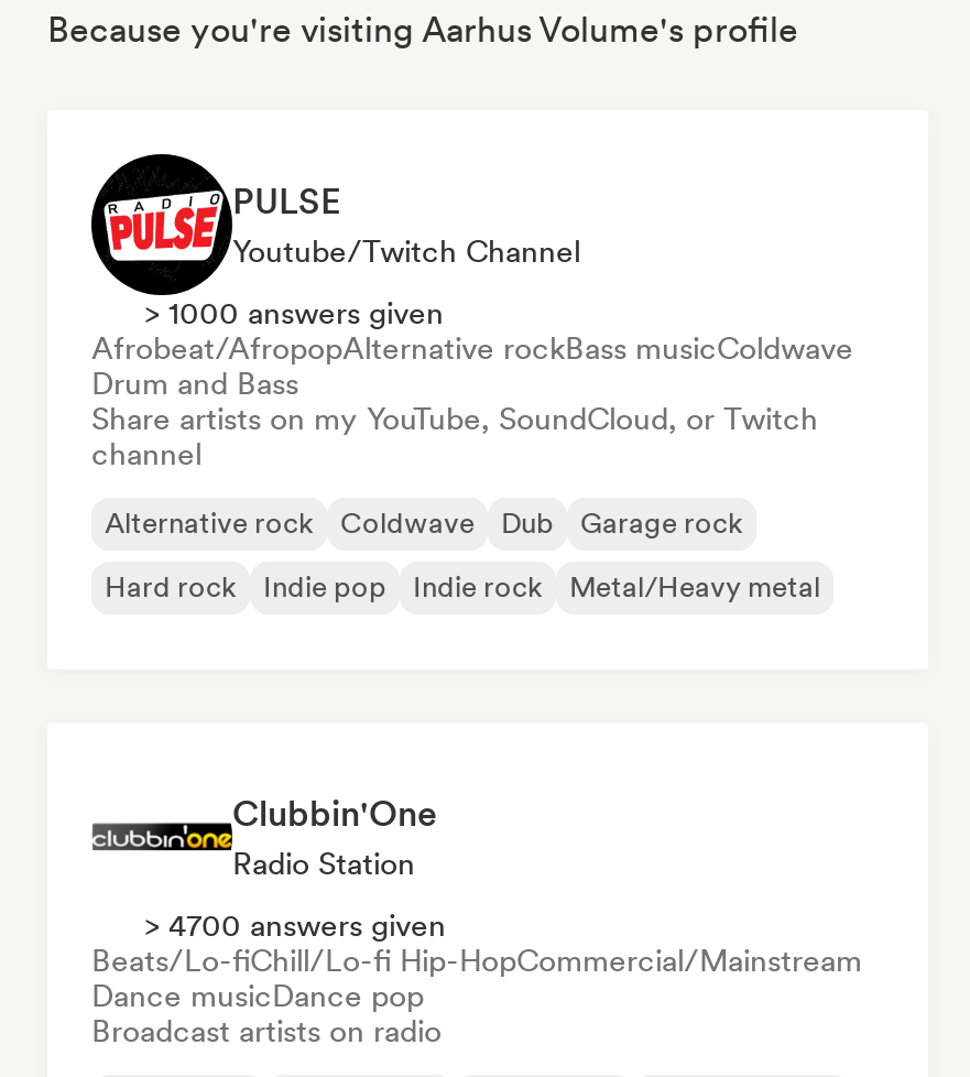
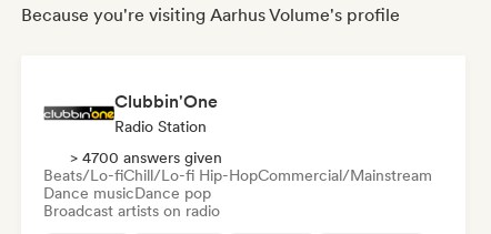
[89,152,853,603] [image] | PULSE | Youtube/Twitch Channel | > 1000 answers given | Afrobeat/AfropopAlternative rockBass musicColdwave | Drum and Bass | Share artists on my YouTube, SoundCloud, or Twitch | channel | Alternative rock | Coldwave | Dub | Garage rock | Hard rock | Indie pop | Indie rock | Metal/Heavy metal -> none

